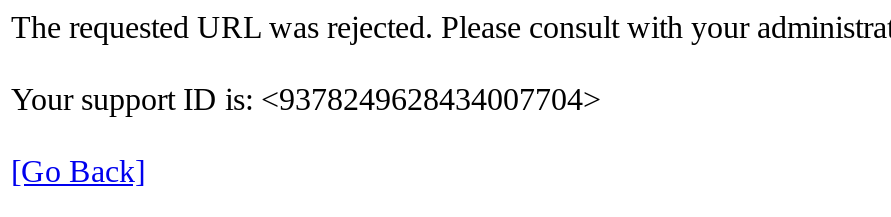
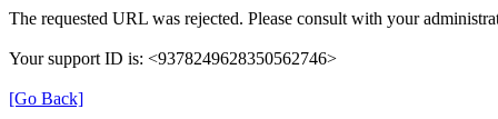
[11,82,601,116] Your support ID is: <9378249628434007704> -> [9,49,337,68] Your support ID is: <9378249628350562746>

